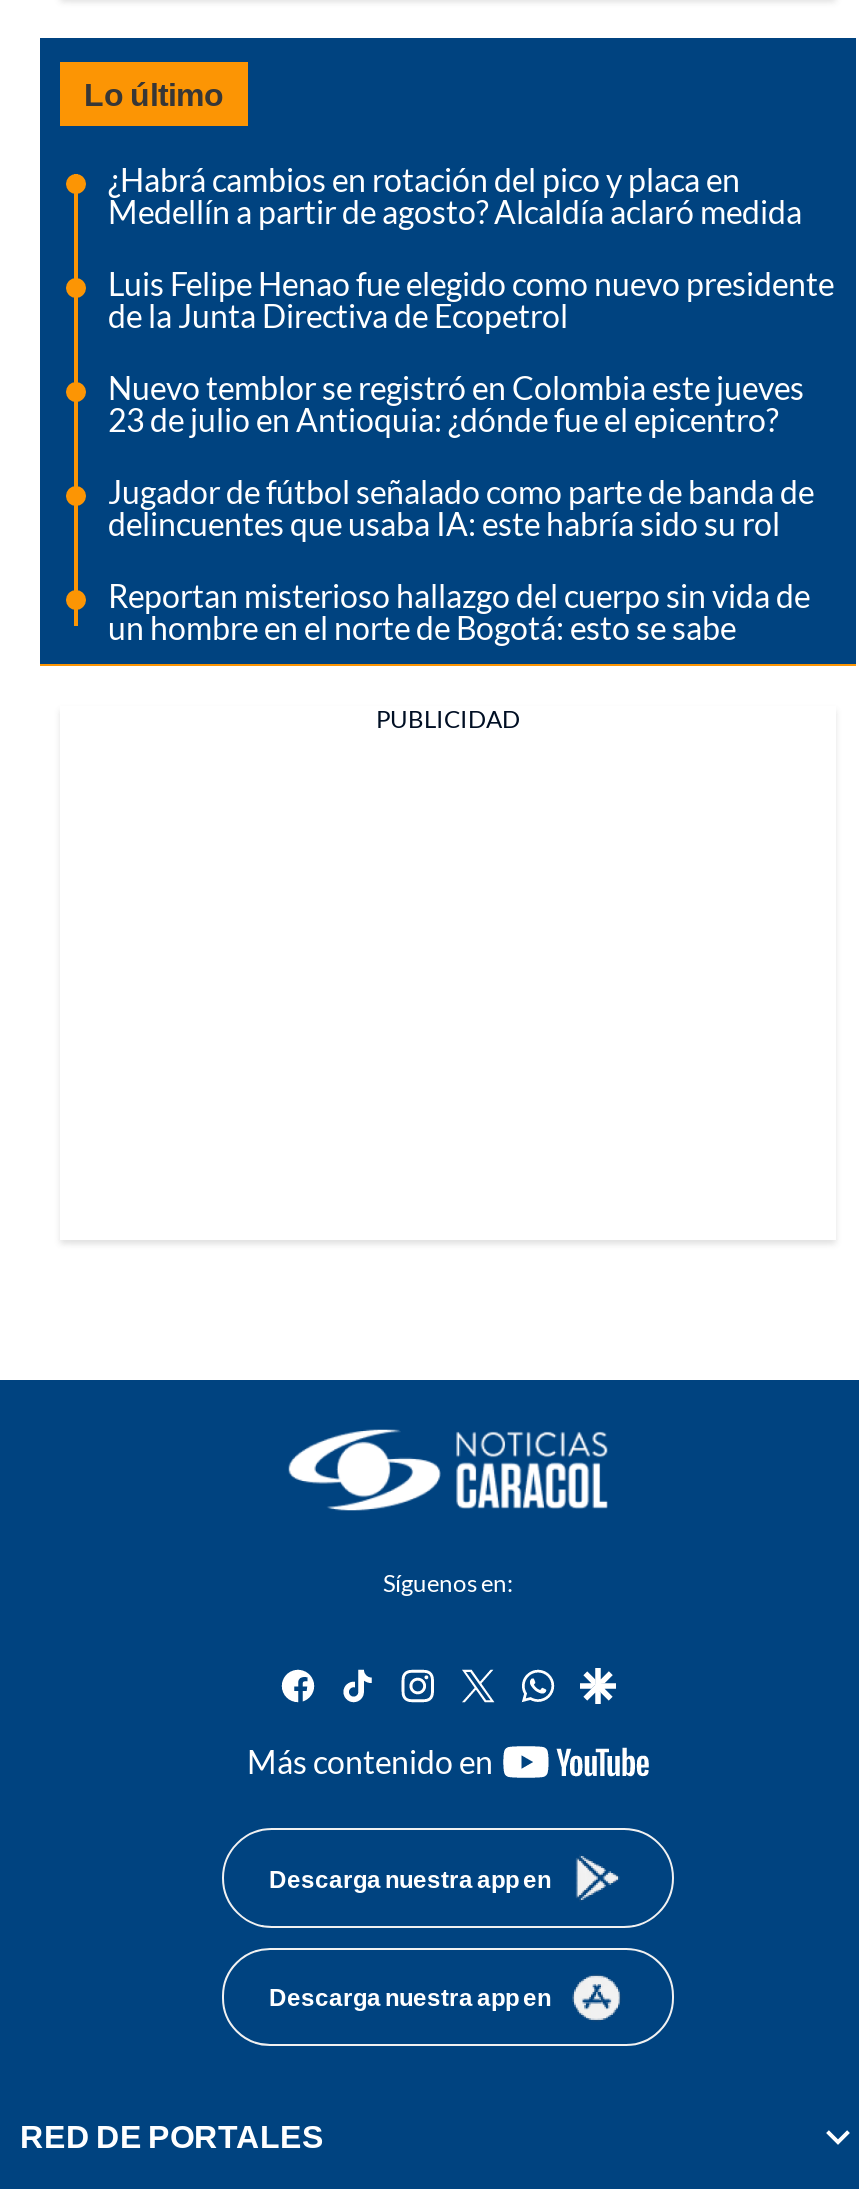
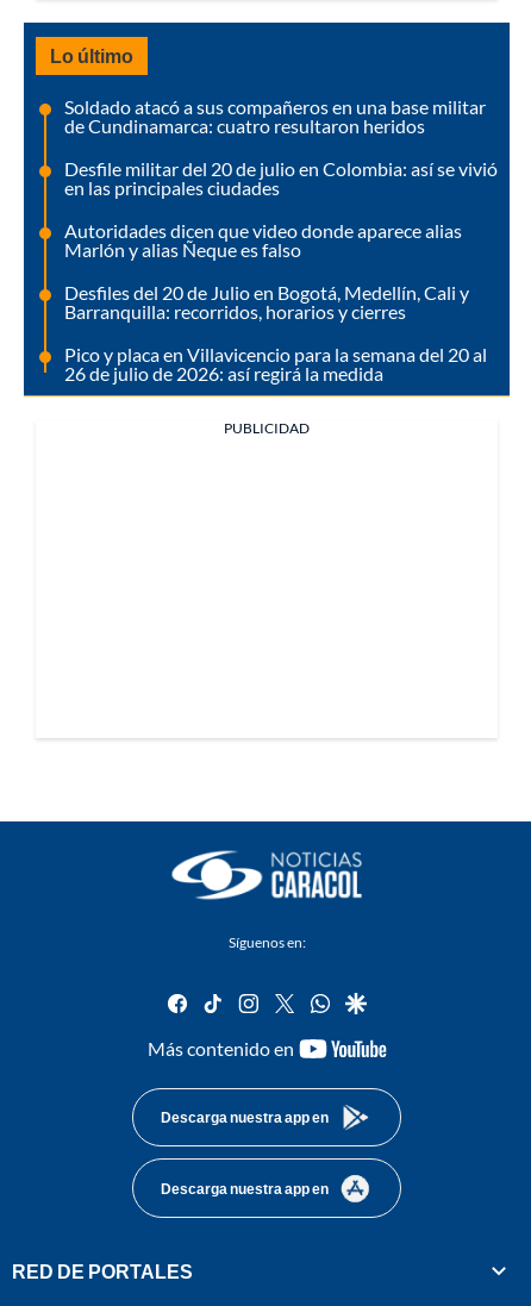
[108,160,802,230] ¿Habrá cambios en rotación del pico y placa en | Medellín a partir de agosto? Alcaldía aclaró medida -> [64,95,486,137] Soldado atacó a sus compañeros en una base militar | de Cundinamarca: cuatro resultaron heridos
[108,264,834,334] Luis Felipe Henao fue elegido como nuevo presidente | de la Junta Directiva de Ecopetrol -> [64,157,498,199] Desfile militar del 20 de julio en Colombia: así se vivió | en las principales ciudades
[108,368,804,438] Nuevo temblor se registró en Colombia este jueves | 23 de julio en Antioquia: ¿dónde fue el epicentro? -> [64,219,462,261] Autoridades dicen que video donde aparece alias | Marlón y alias Ñeque es falso
[108,472,814,542] Jugador de fútbol señalado como parte de banda de | delincuentes que usaba IA: este habría sido su rol -> [64,281,469,323] Desfiles del 20 de Julio en Bogotá, Medellín, Cali y | Barranquilla: recorridos, horarios y cierres
[108,576,810,646] Reportan misterioso hallazgo del cuerpo sin vida de | un hombre en el norte de Bogotá: esto se sabe -> [64,343,487,385] Pico y placa en Villavicencio para la semana del 20 al | 26 de julio de 2026: así regirá la medida

